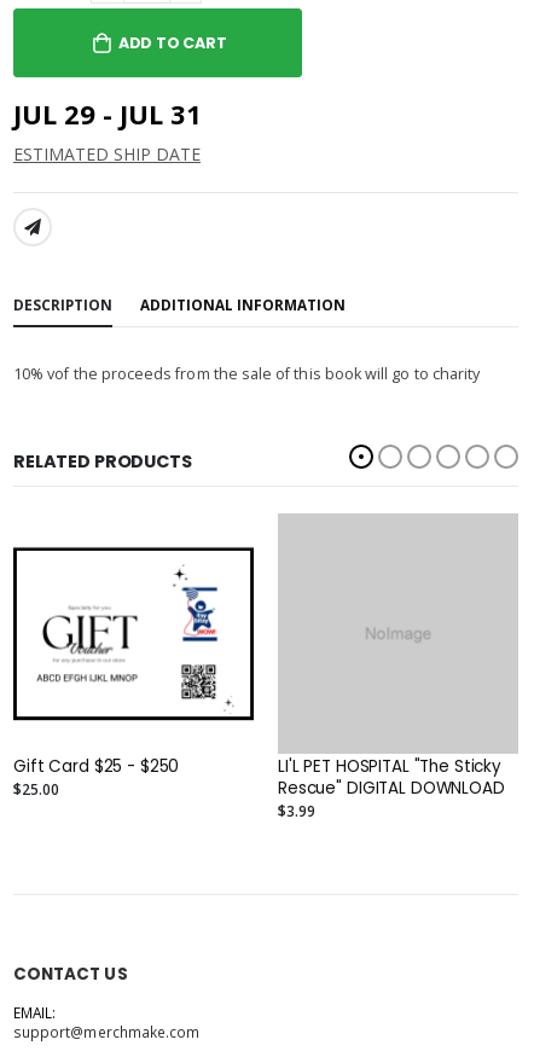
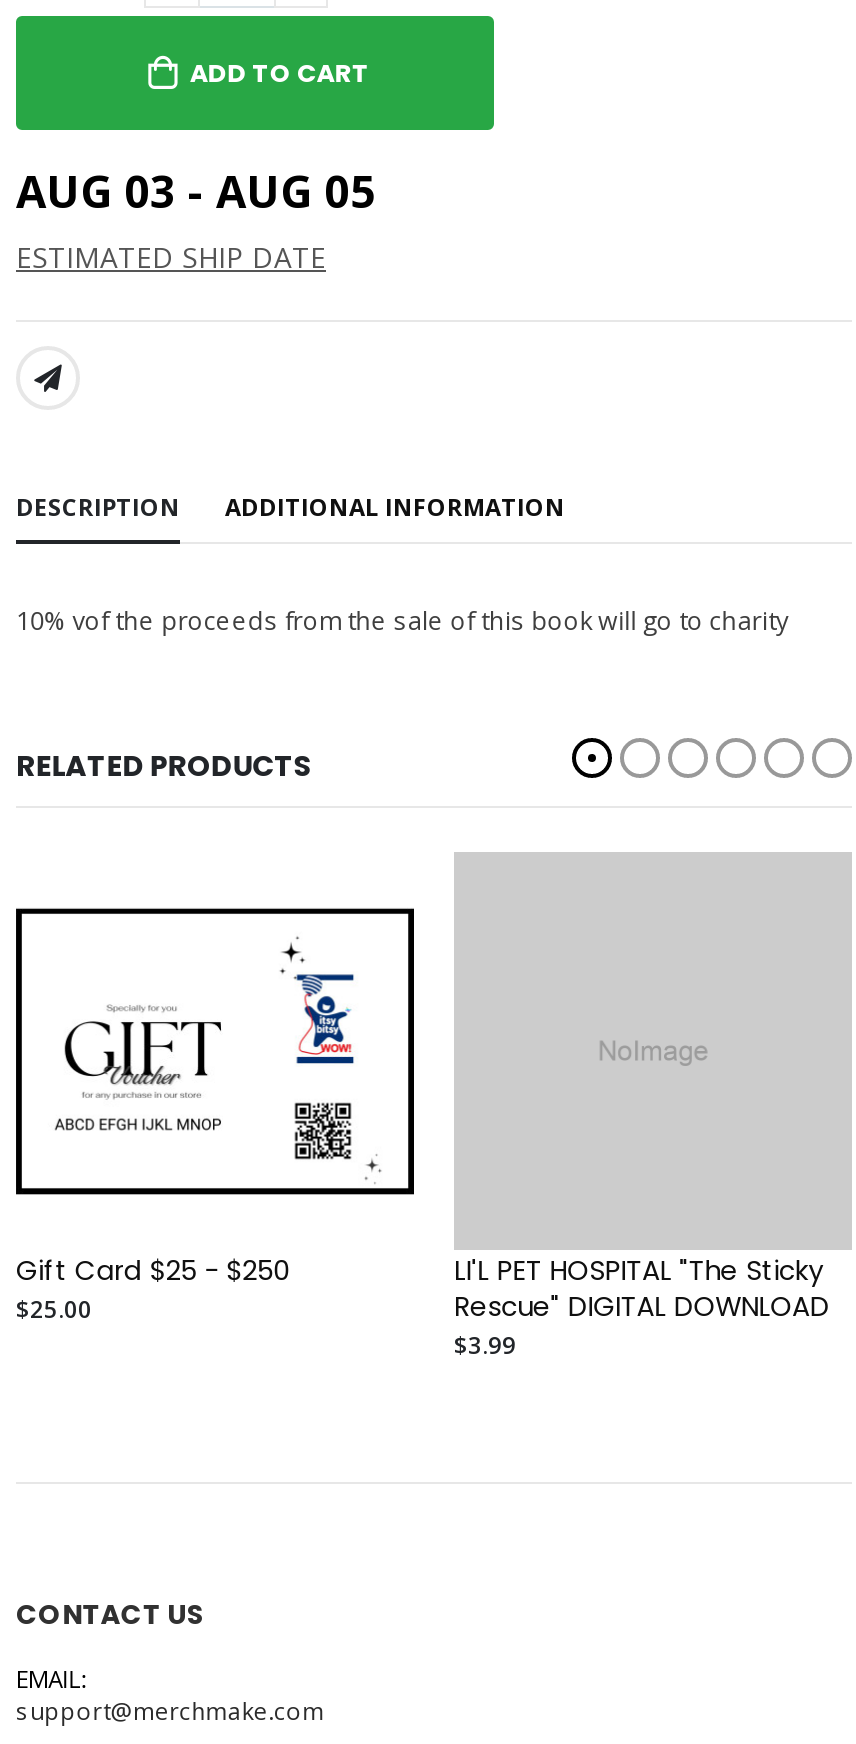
[13,95,202,131] JUL 29 - JUL 31 -> [16,160,376,220] AUG 03 - AUG 05

